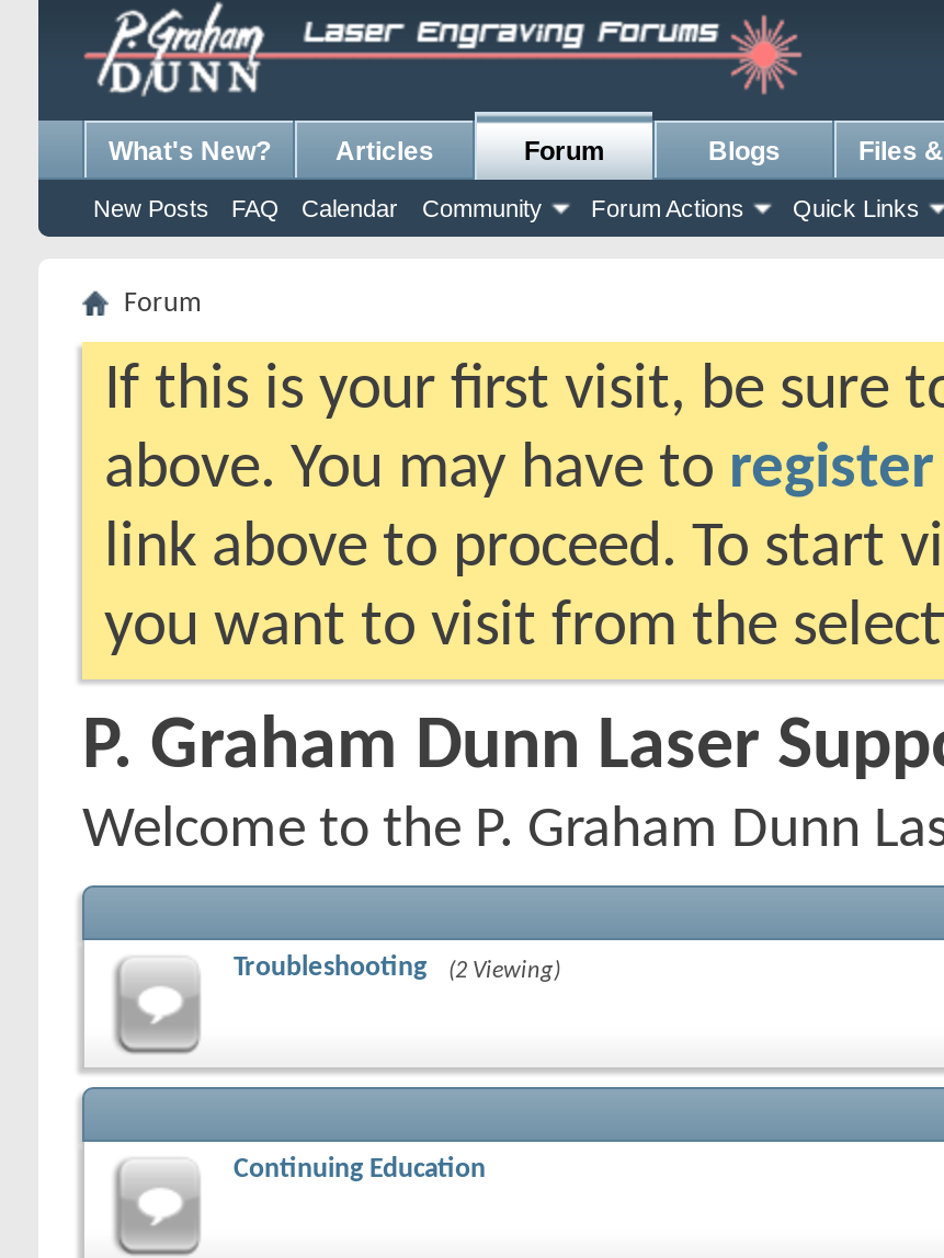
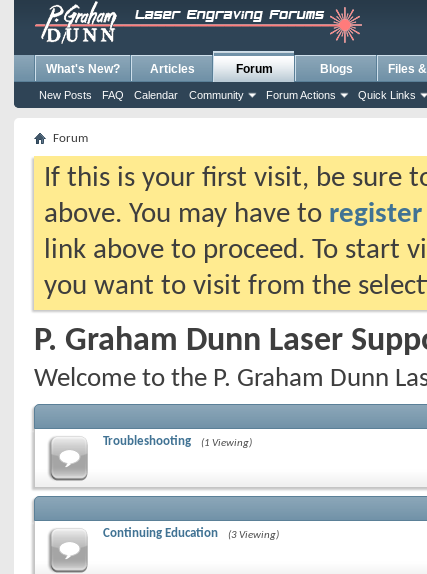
[234,953,560,984] Troubleshooting (2 Viewing) -> [103,435,252,449] Troubleshooting (1 Viewing)
none -> [228,530,279,541] (3 Viewing)

